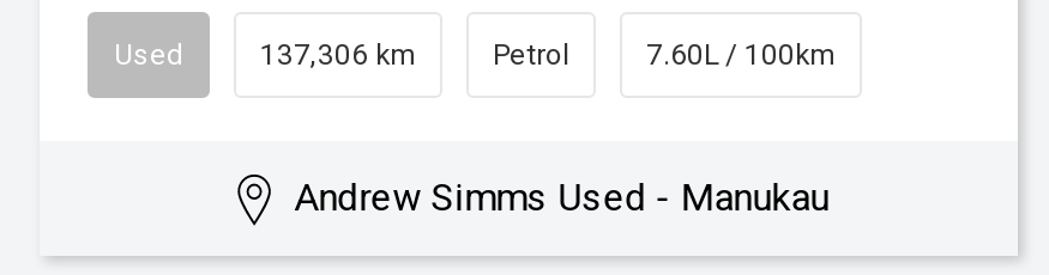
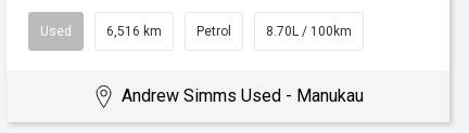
[260,39,416,73] 137,306 km -> [106,24,162,39] 6,516 km
[646,39,836,73] 7.60L / 100km -> [266,24,352,39] 8.70L / 100km

